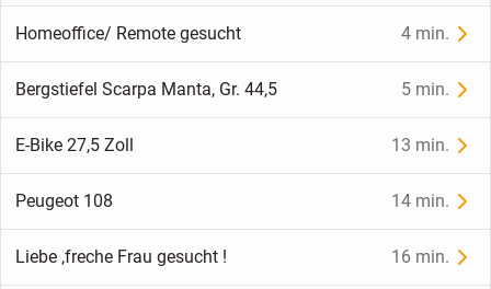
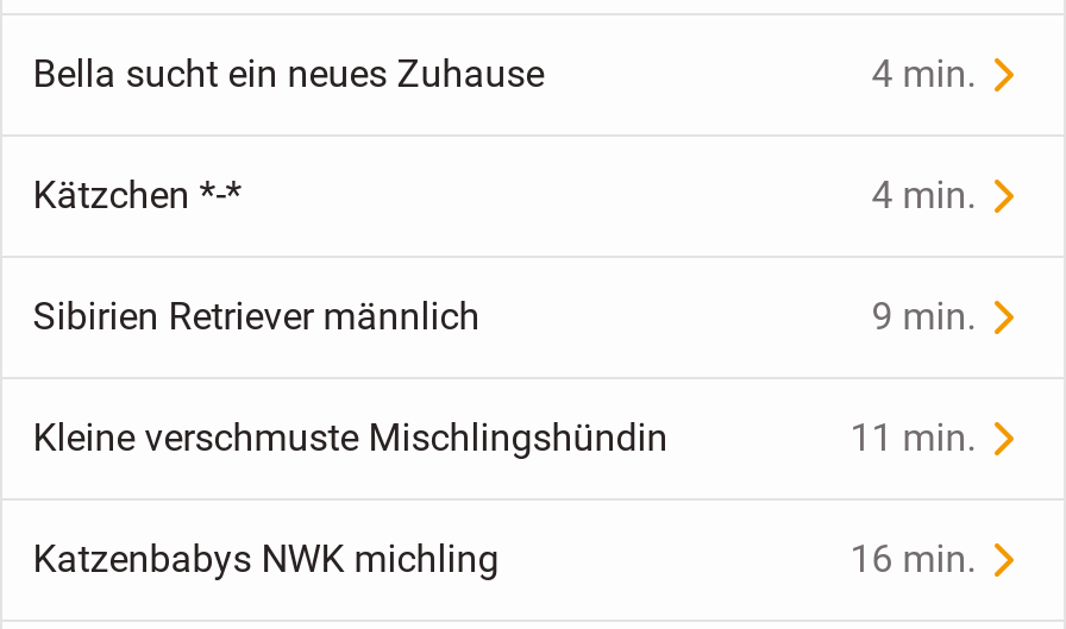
[15,23,241,44] Homeoffice/ Remote gesucht -> [33,52,544,97] Bella sucht ein neues Zuhause
[15,79,450,100] Bergstiefel Scarpa Manta, Gr. 44,5 | 5 min. -> [33,173,976,219] Kätzchen *-* | 4 min.
[15,135,450,156] E-Bike 27,5 Zoll | 13 min. -> [33,295,976,340] Sibirien Retriever männlich | 9 min.
[15,191,450,212] Peugeot 108 | 14 min. -> [33,416,976,461] Kleine verschmuste Mischlingshündin | 11 min.
[15,247,227,268] Liebe ,freche Frau gesucht ! -> [33,537,499,582] Katzenbabys NWK michling

